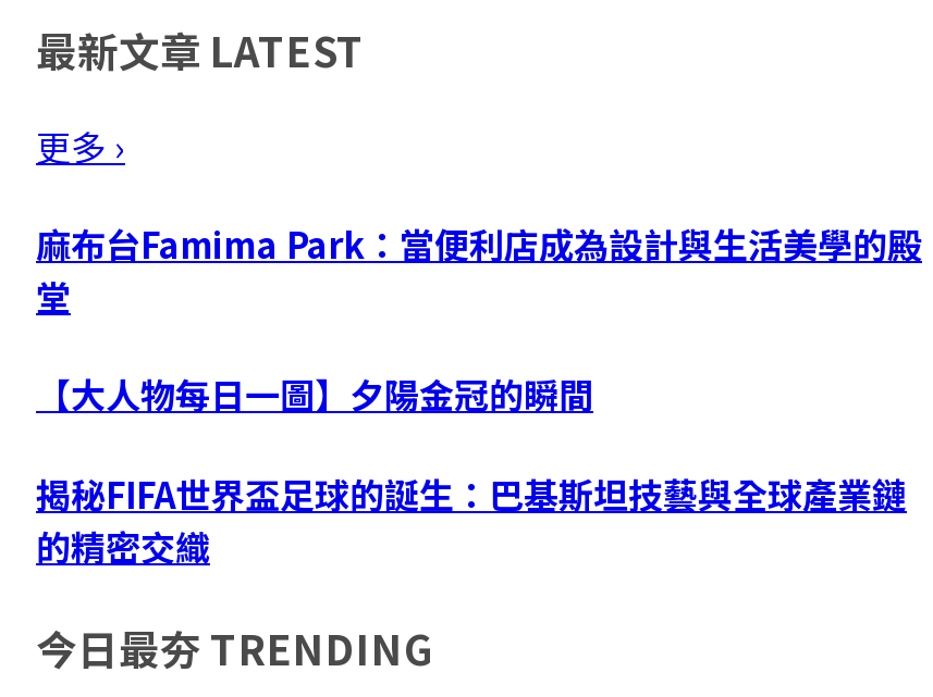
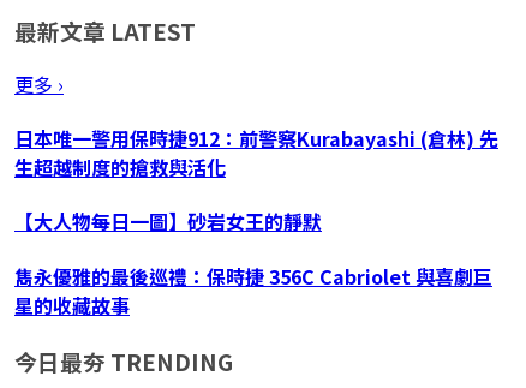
[36,218,922,322] 麻布台Famima Park：當便利店成為設計與生活美學的殿 | 堂 -> [14,124,498,182] 日本唯一警用保時捷912：前警察Kurabayashi (倉林) 先 | 生超越制度的搶救與活化
[36,369,593,421] 【大人物每日一圖】夕陽金冠的瞬間 -> [14,207,322,236] 【大人物每日一圖】砂岩女王的靜默
[36,467,907,571] 揭秘FIFA世界盃足球的誕生：巴基斯坦技藝與全球產業鏈 | 的精密交織 -> [14,262,492,319] 雋永優雅的最後巡禮：保時捷 356C Cabriolet 與喜劇巨 | 星的收藏故事

